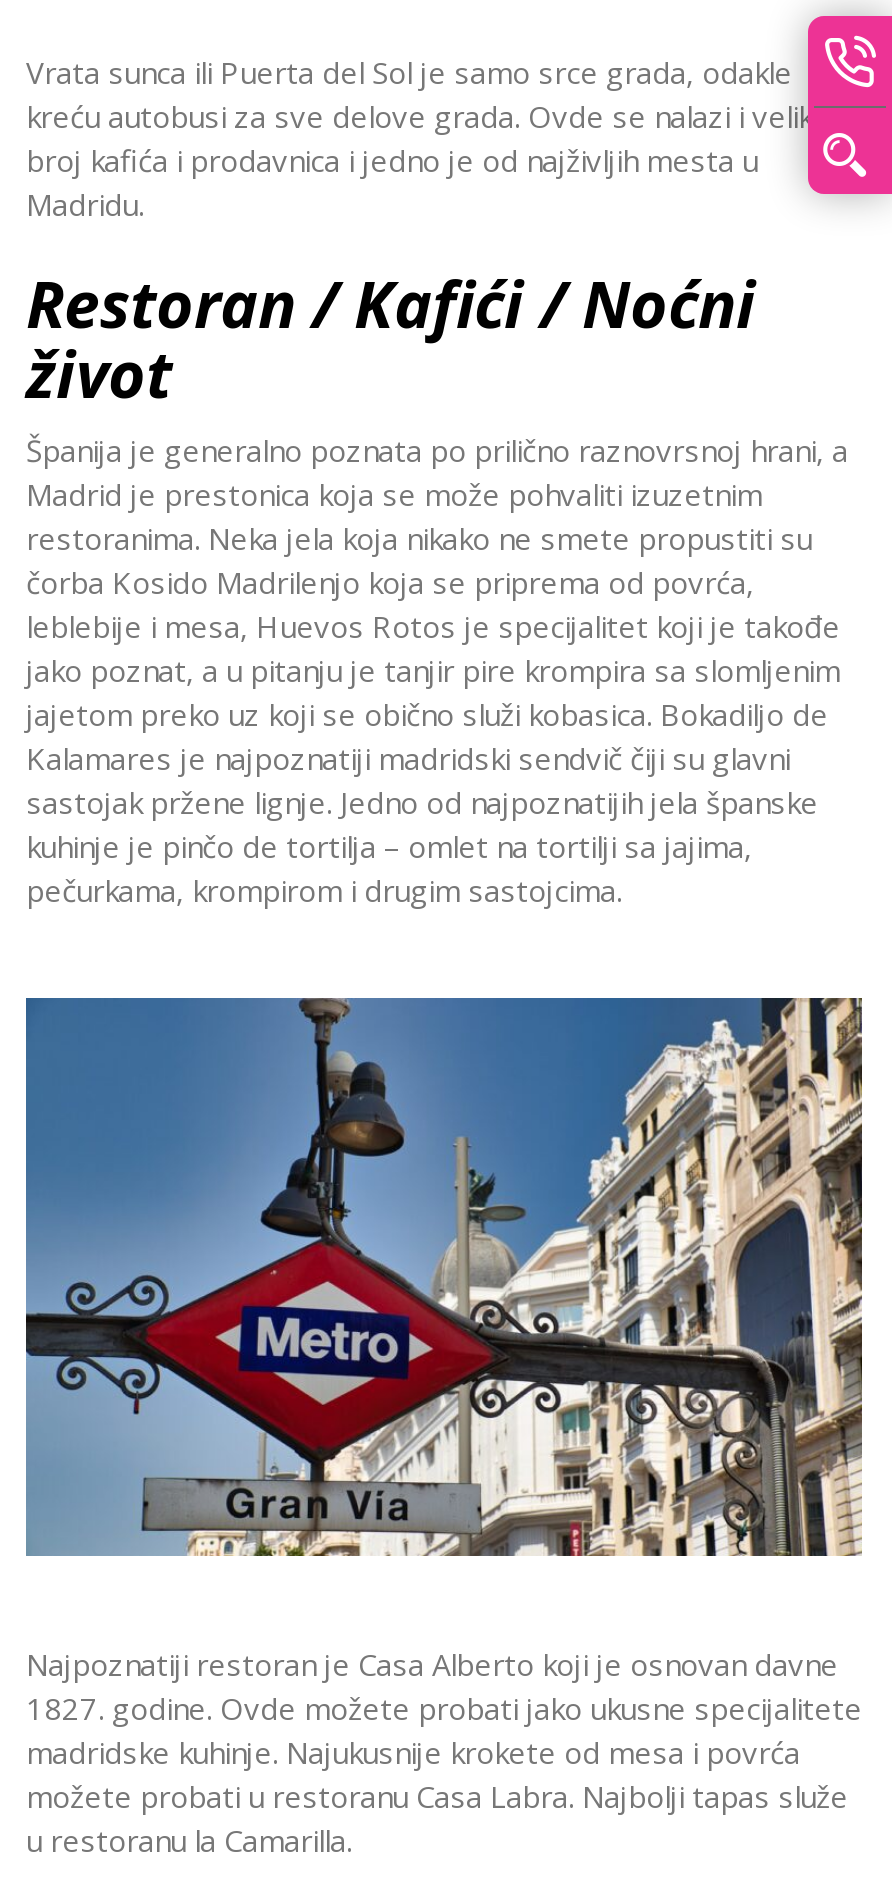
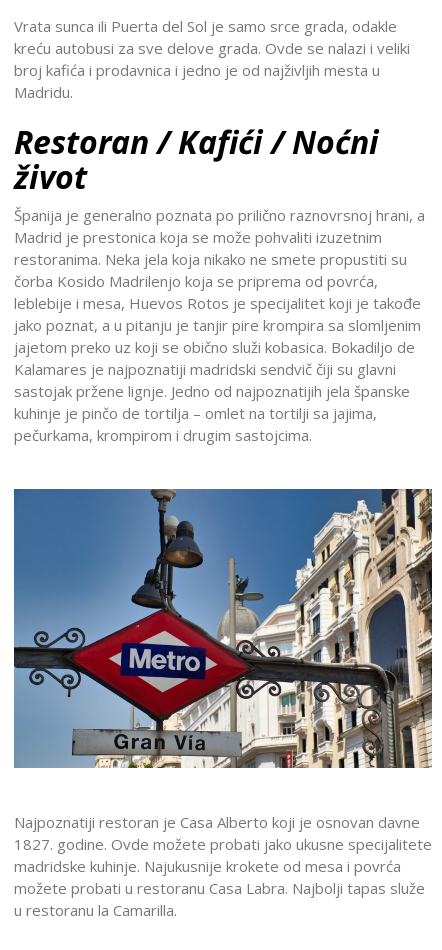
[802,10,886,200] [image] -> none

